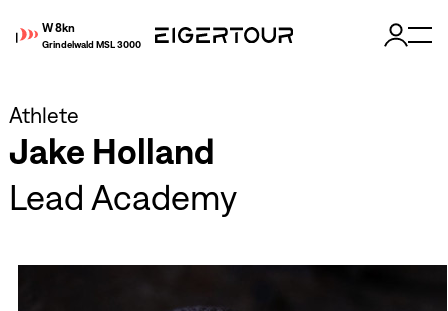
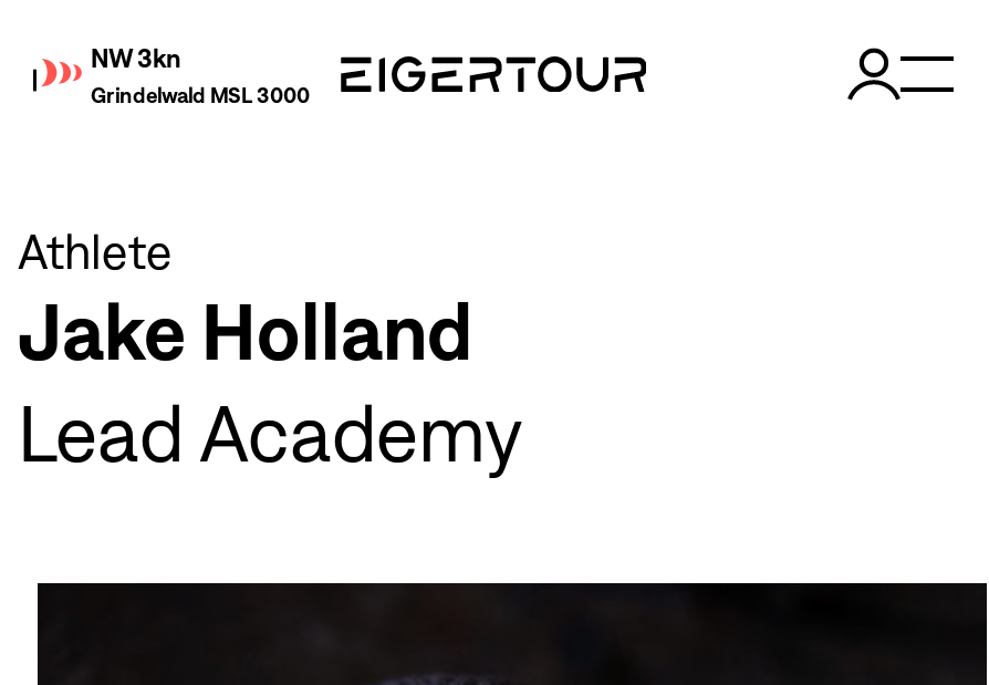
[42,20,75,33] W 8kn -> [91,42,181,71] NW 3kn

